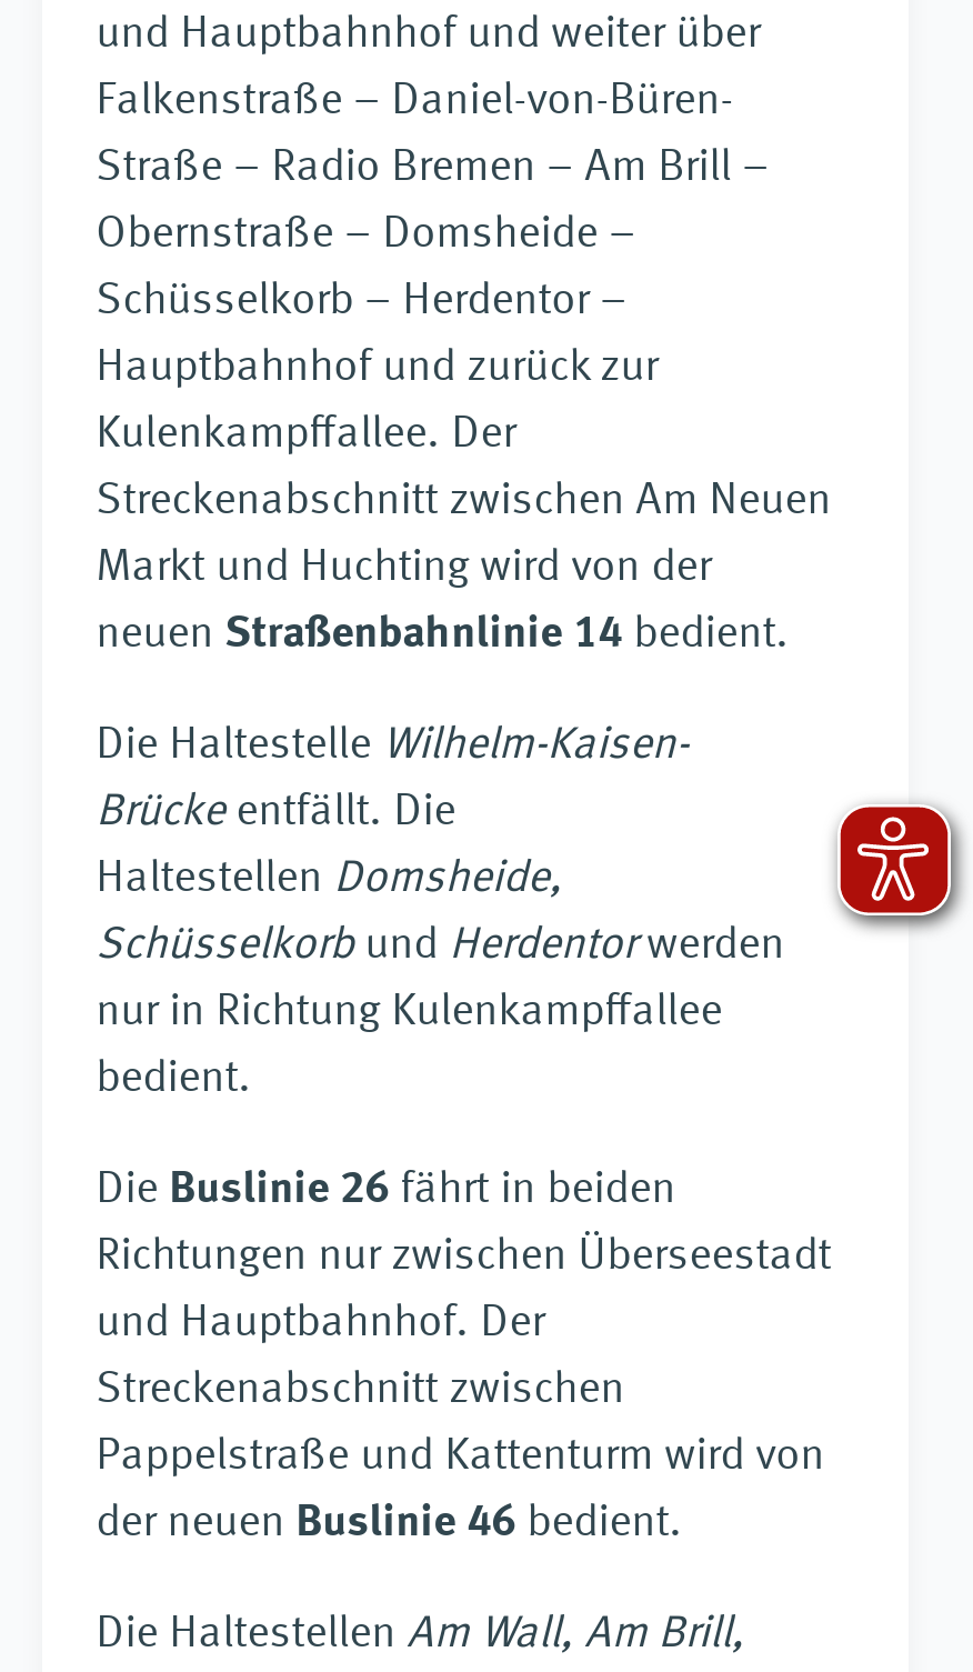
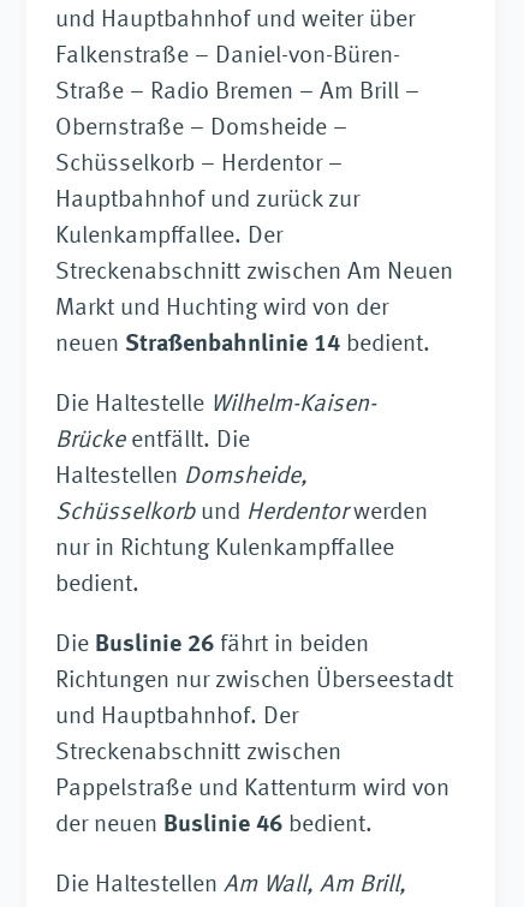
[831,800,966,933] [image] -> none

